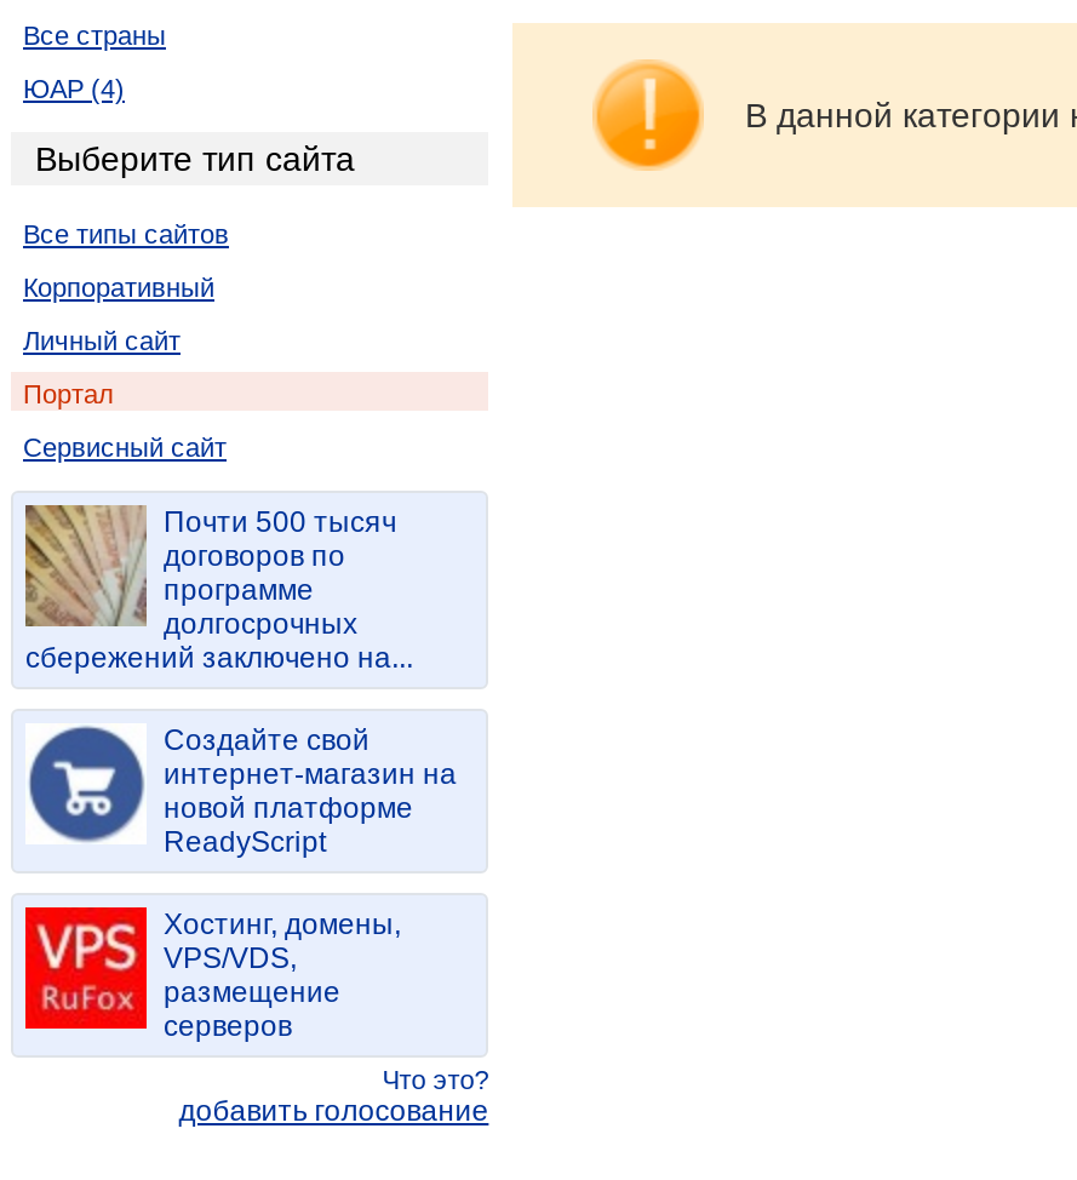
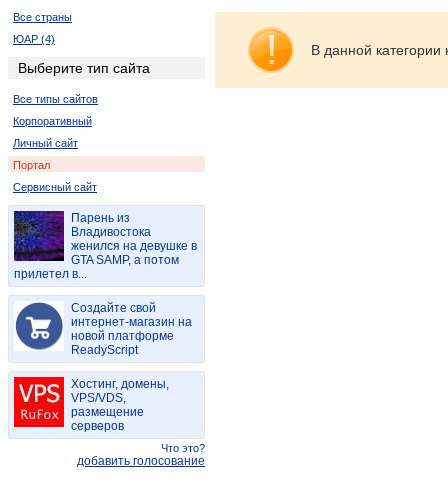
[23,503,413,675] [image] | Почти 500 тысяч | договоров по | программе | долгосрочных | сбережений заключено на... -> [13,210,197,281] [image] | Парень из | Владивостока | женился на девушке в | GTA SAMP, а потом | прилетел в...

